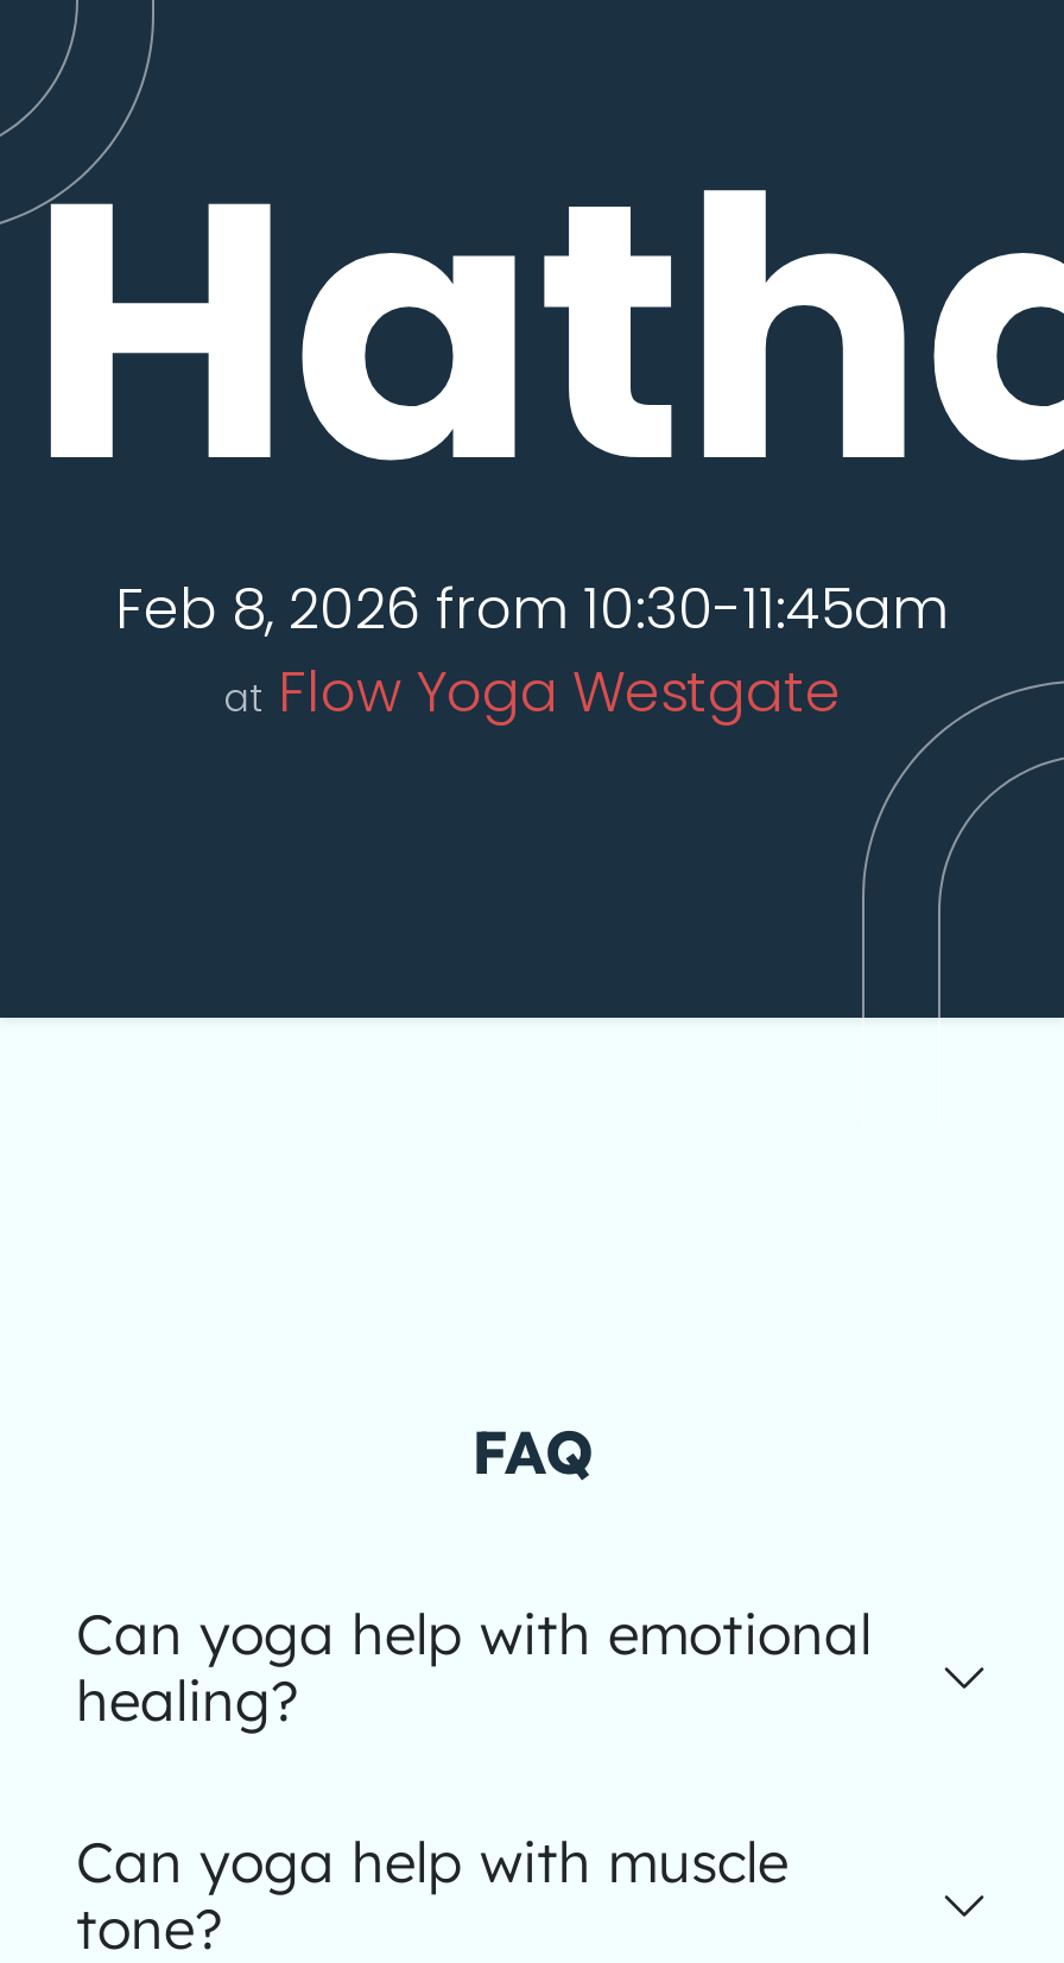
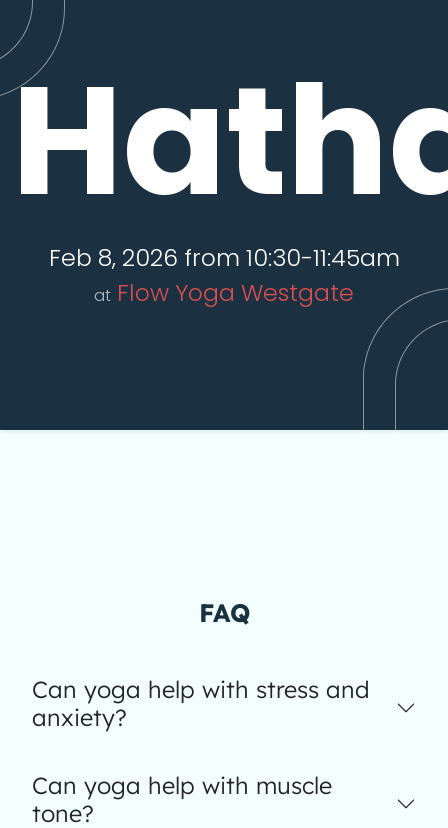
[76,1600,872,1735] Can yoga help with emotional | healing? -> [32,675,370,732] Can yoga help with stress and | anxiety?

